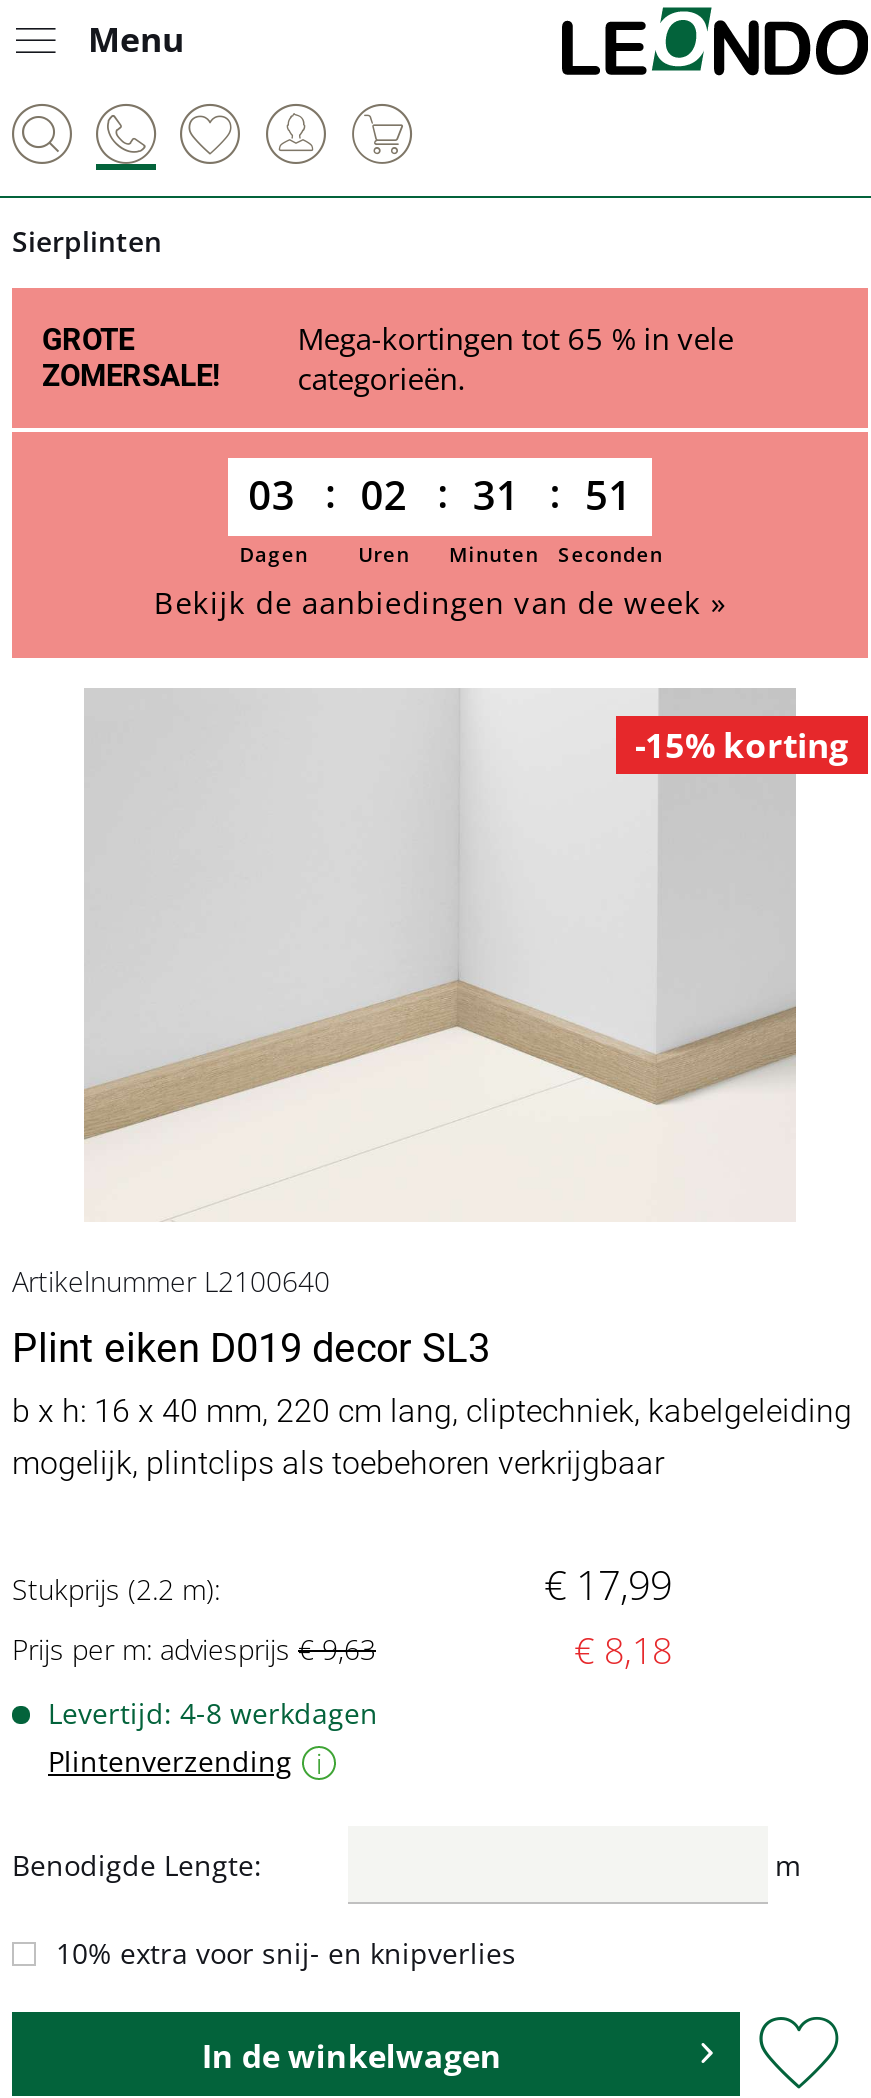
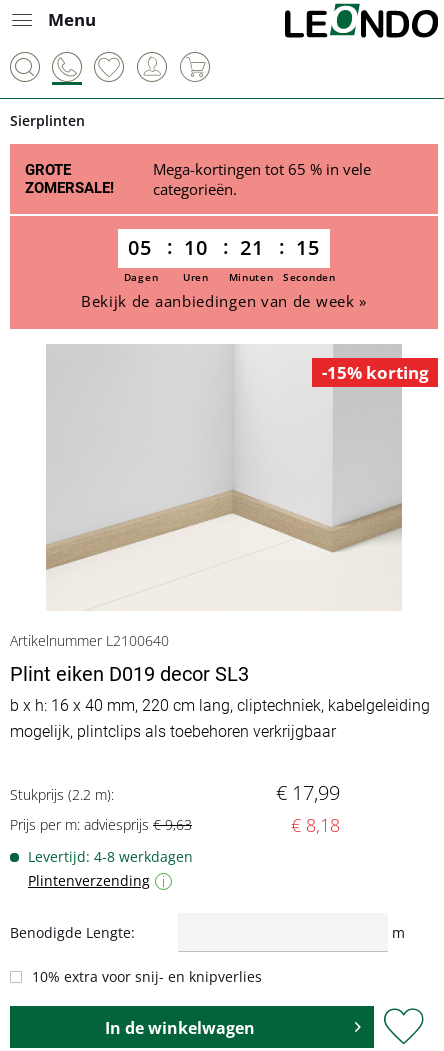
[248,468,295,522] 03 -> [128,234,151,261] 05
[360,468,407,522] 02 -> [184,234,208,261] 10
[473,468,520,522] 31 -> [240,234,264,261] 21
[585,468,632,522] 51 -> [296,234,320,261] 15

